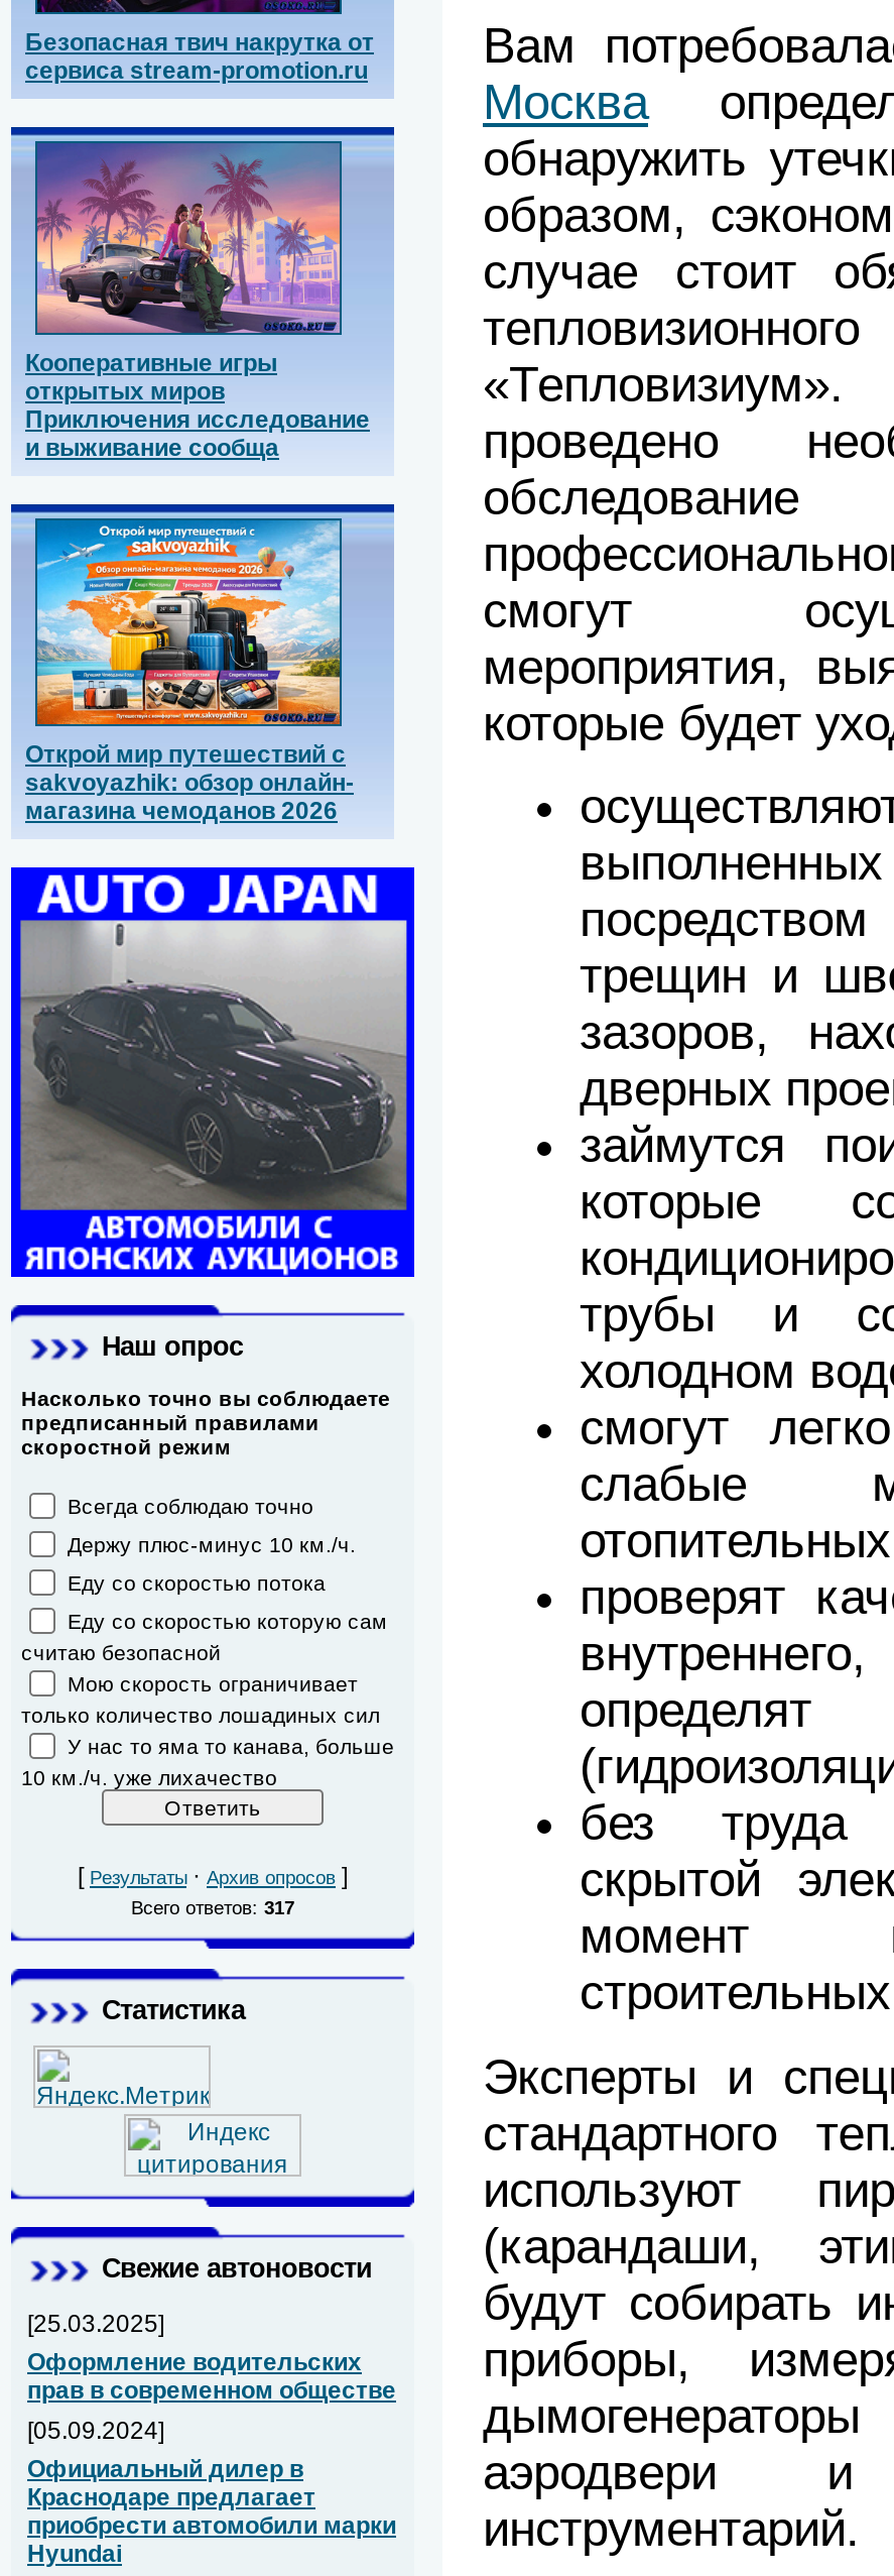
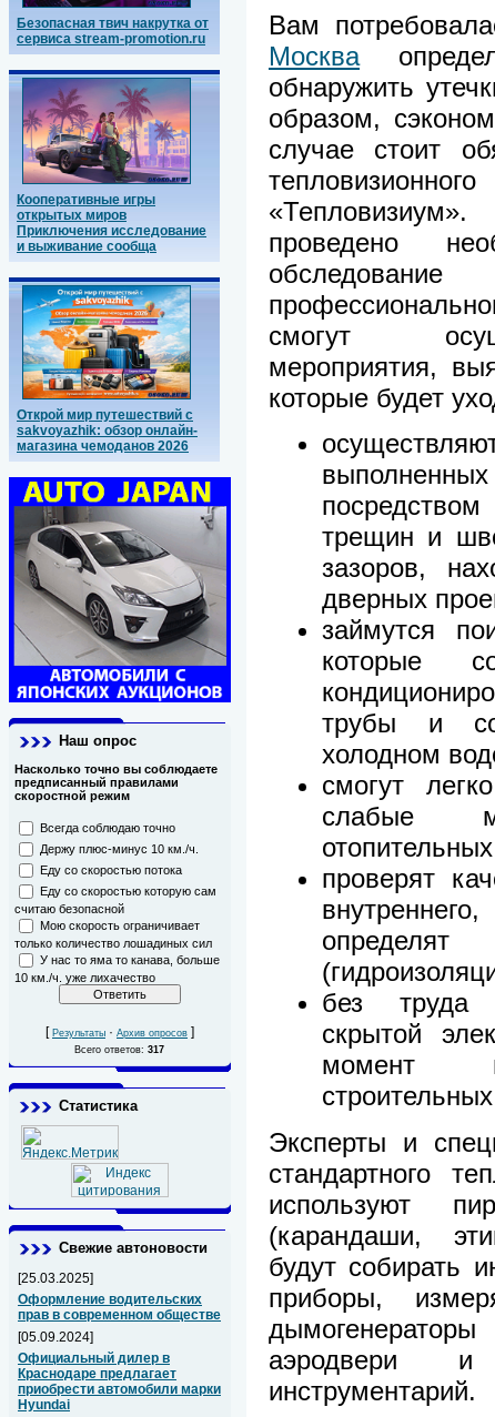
[19,873,408,1210] [image] -> [13,480,228,666] [image]

